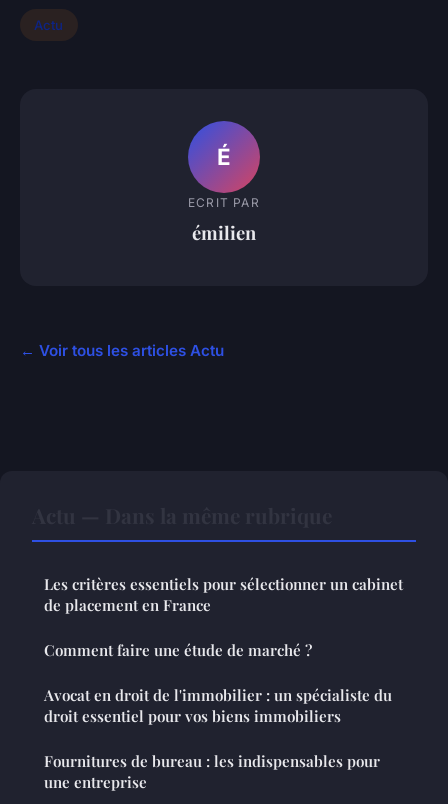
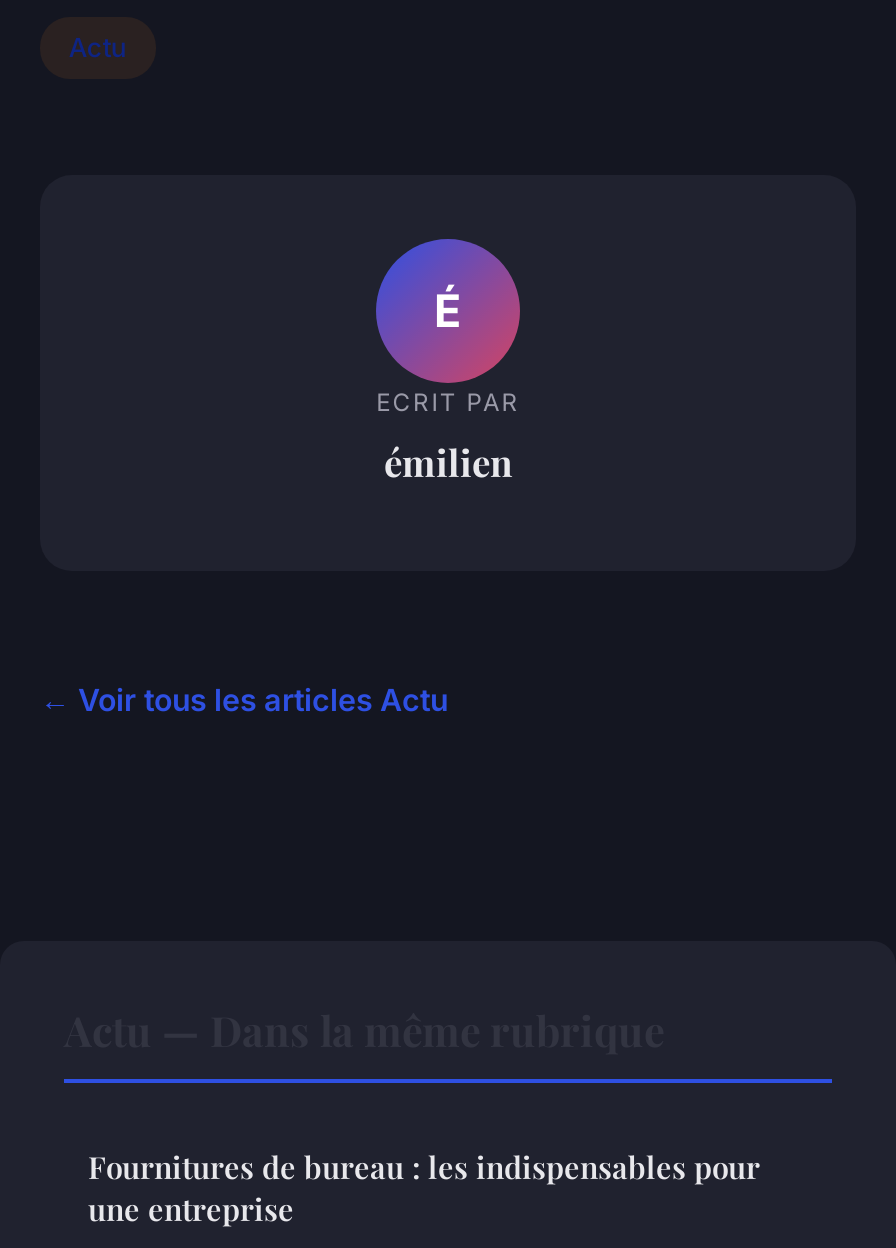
[44,574,403,726] Les critères essentiels pour sélectionner un cabinet | de placement en France | Comment faire une étude de marché ? | Avocat en droit de l'immobilier : un spécialiste du | droit essentiel pour vos biens immobiliers -> none

